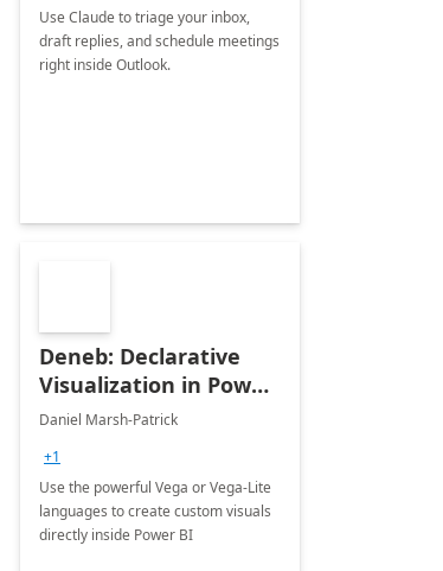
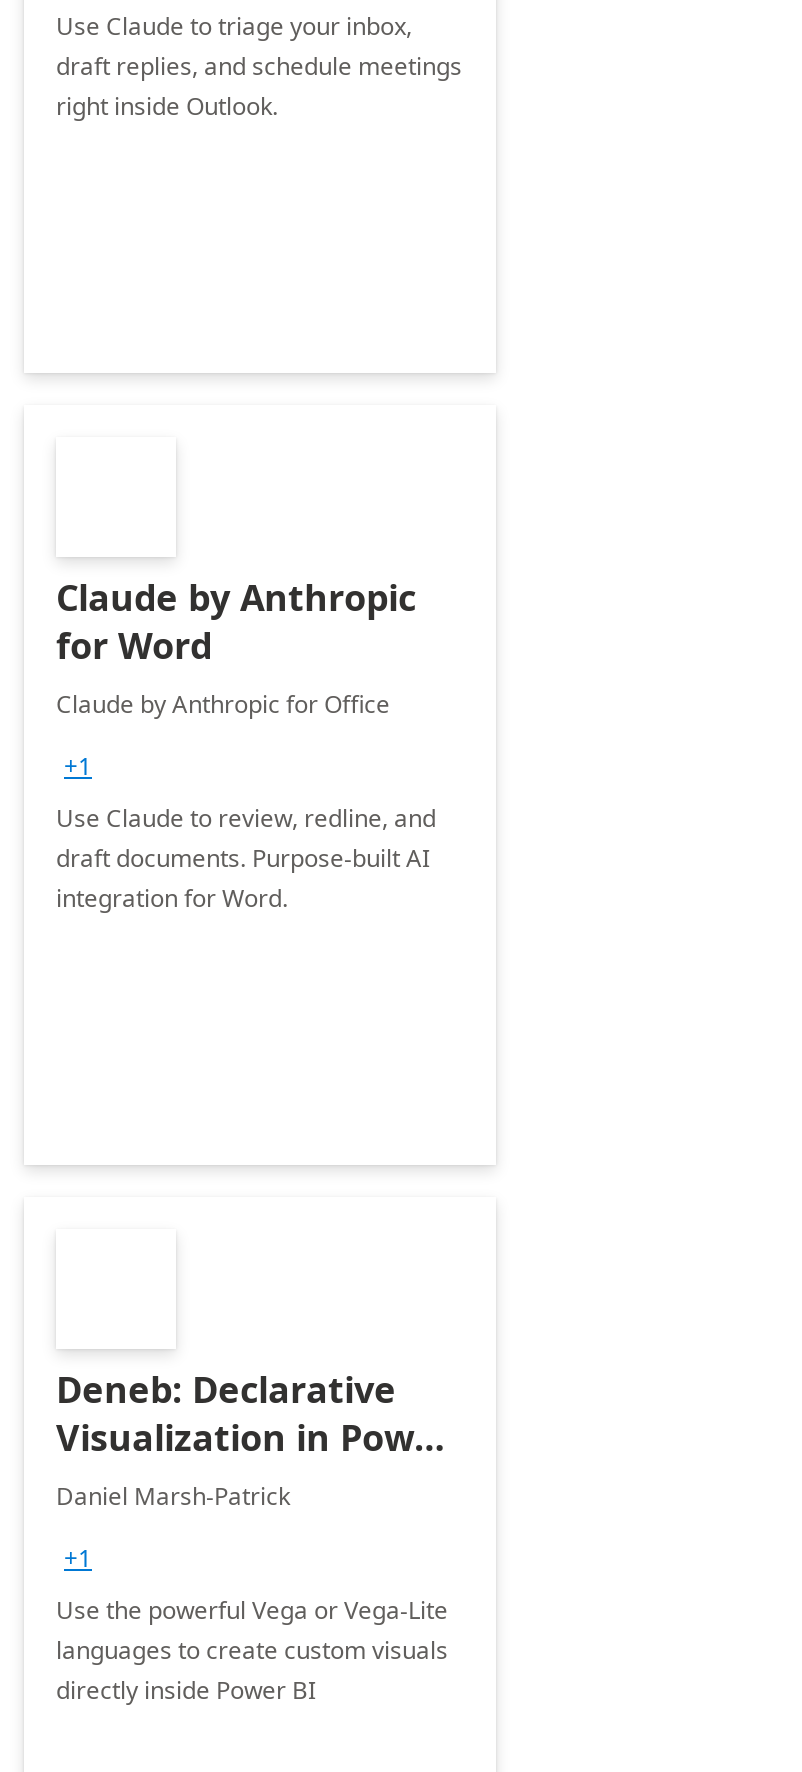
none -> [56,573,436,915] Claude by Anthropic | for Word | Claude by Anthropic for Office | +1 | Use Claude to review, redline, and | draft documents. Purpose-built AI | integration for Word.

